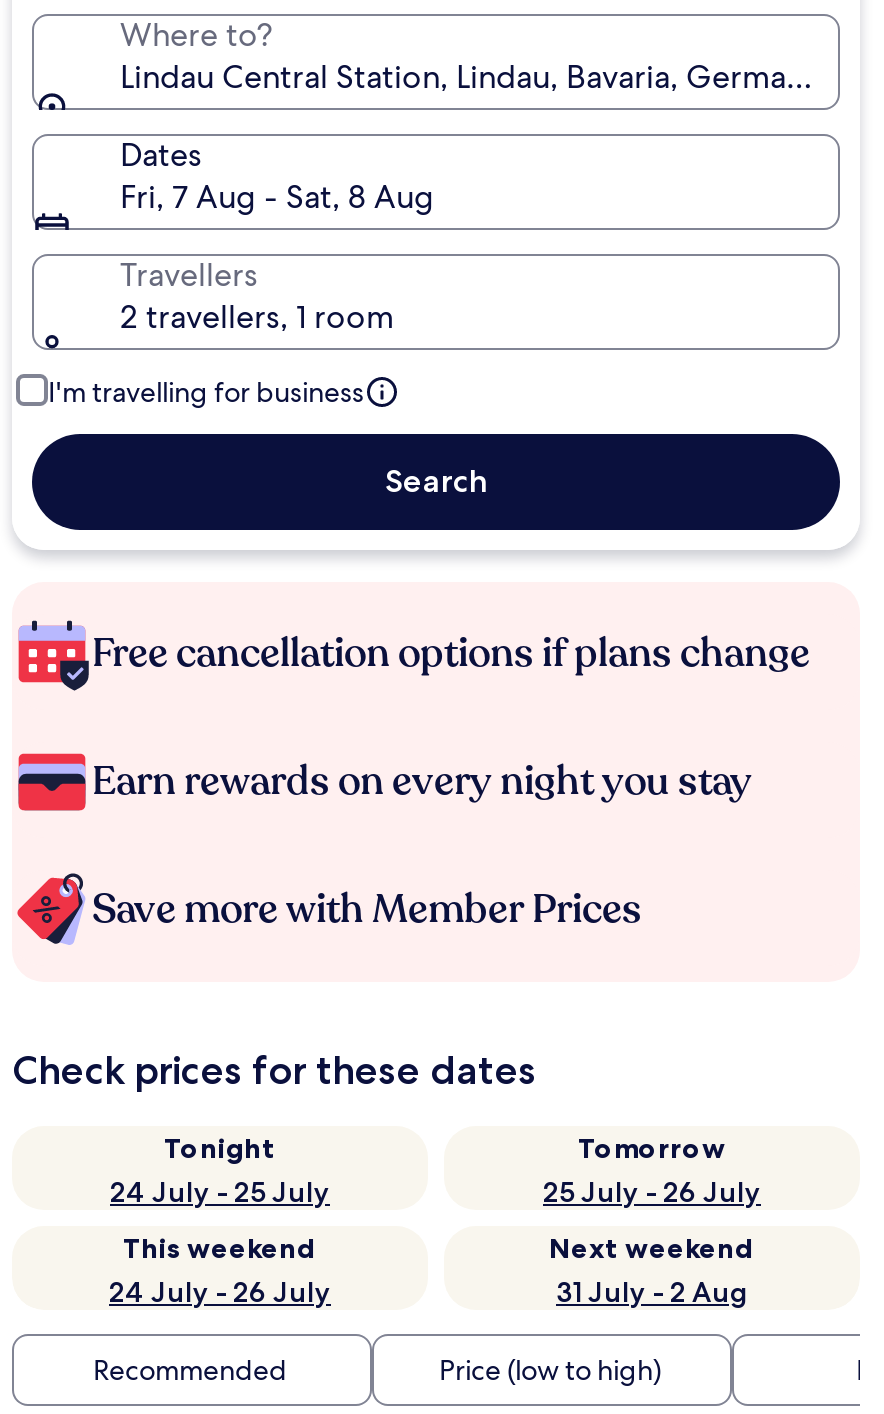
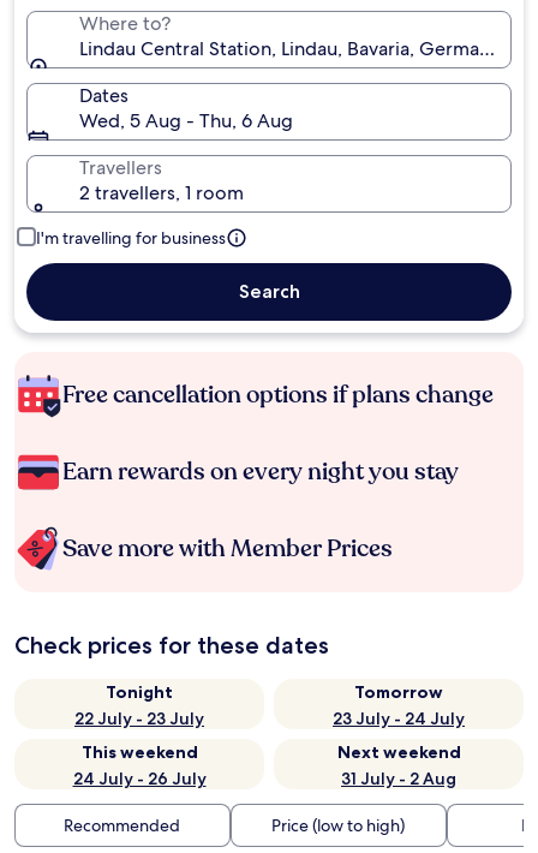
[120,176,434,218] Fri, 7 Aug - Sat, 8 Aug -> [79,108,293,133] Wed, 5 Aug - Thu, 6 Aug
[110,1174,330,1210] 24 July - 25 July -> [74,708,204,729] 22 July - 23 July
[543,1174,761,1210] 25 July - 26 July -> [333,708,465,729] 23 July - 24 July

